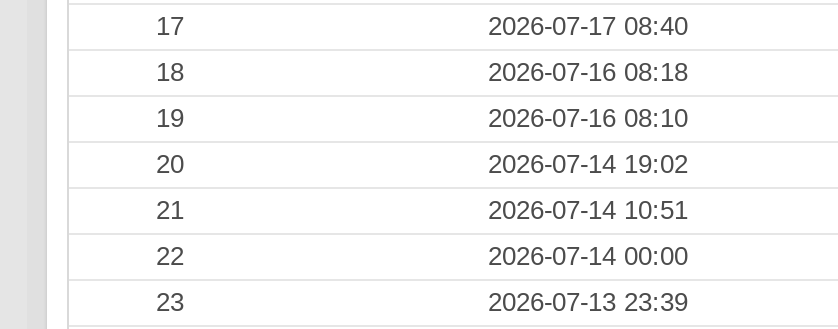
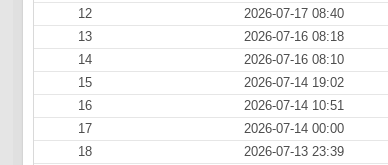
[156,11,184,41] 17 -> [77,6,91,21] 12
[156,57,184,87] 18 -> [77,29,91,44] 13
[156,103,184,133] 19 -> [77,52,91,67] 14
[156,149,184,179] 20 -> [77,75,91,90] 15
[156,195,184,225] 21 -> [77,98,91,113] 16
[156,241,184,271] 22 -> [77,121,91,136] 17
[156,287,184,317] 23 -> [77,144,91,159] 18

